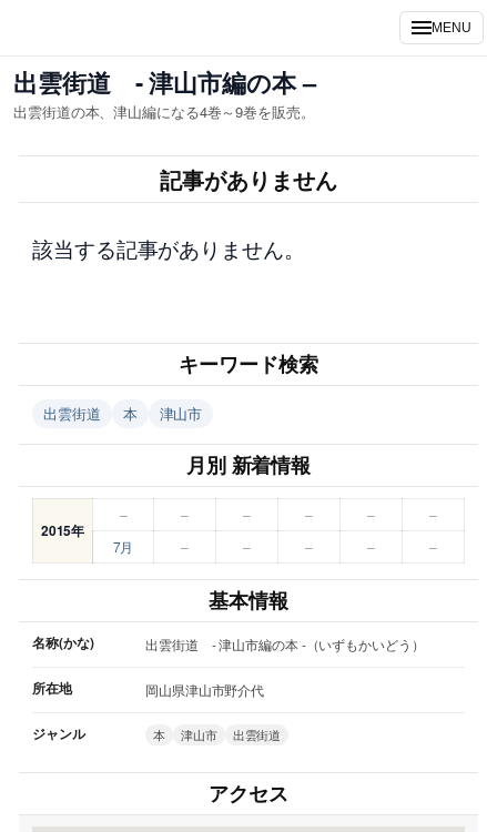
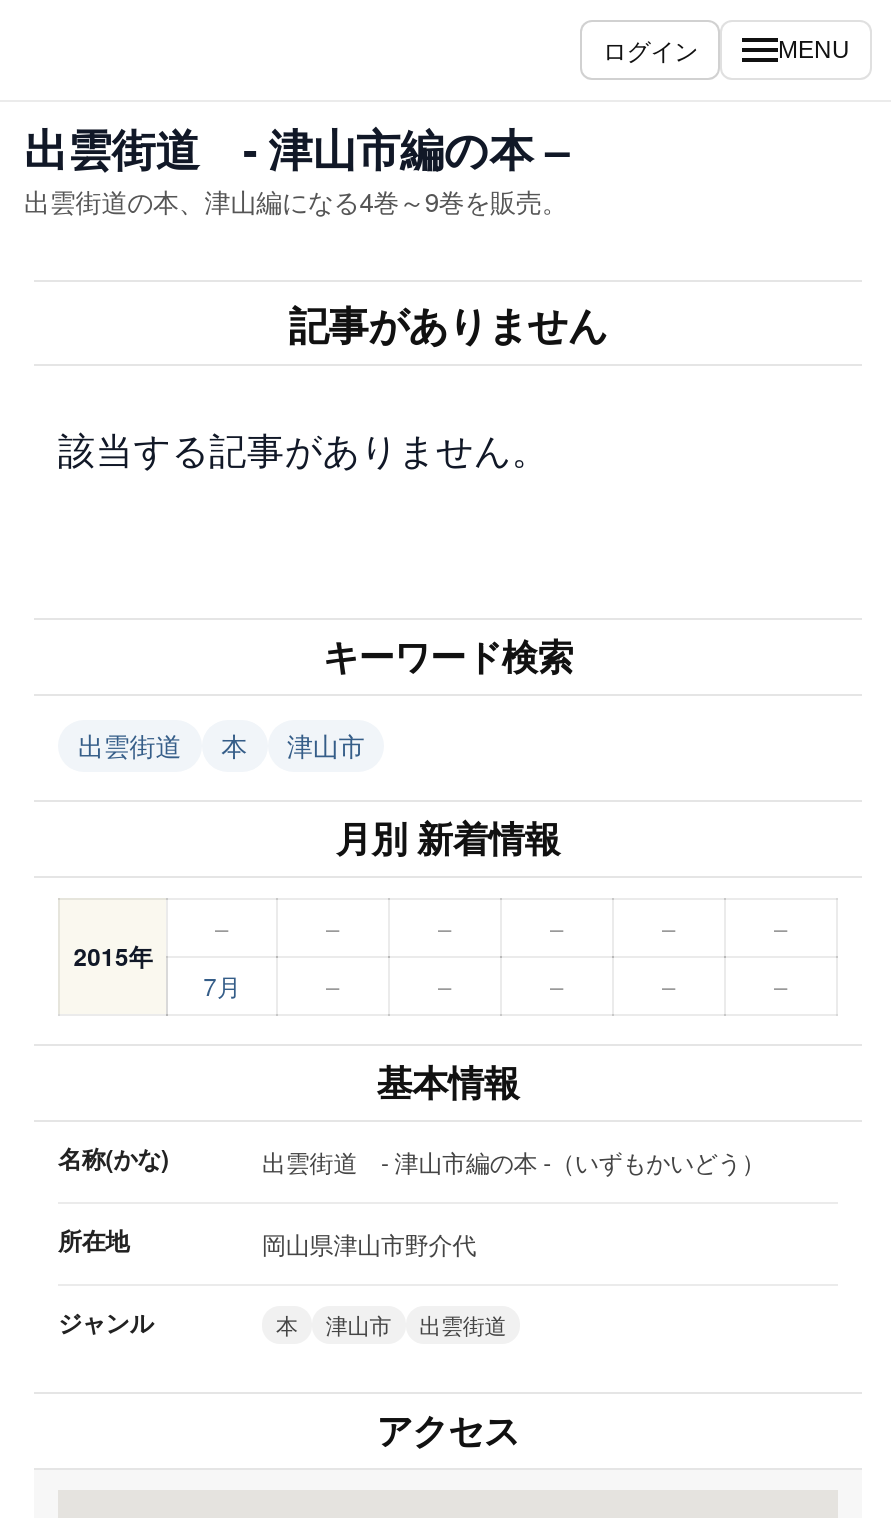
none -> [603,32,698,66] ログイン

